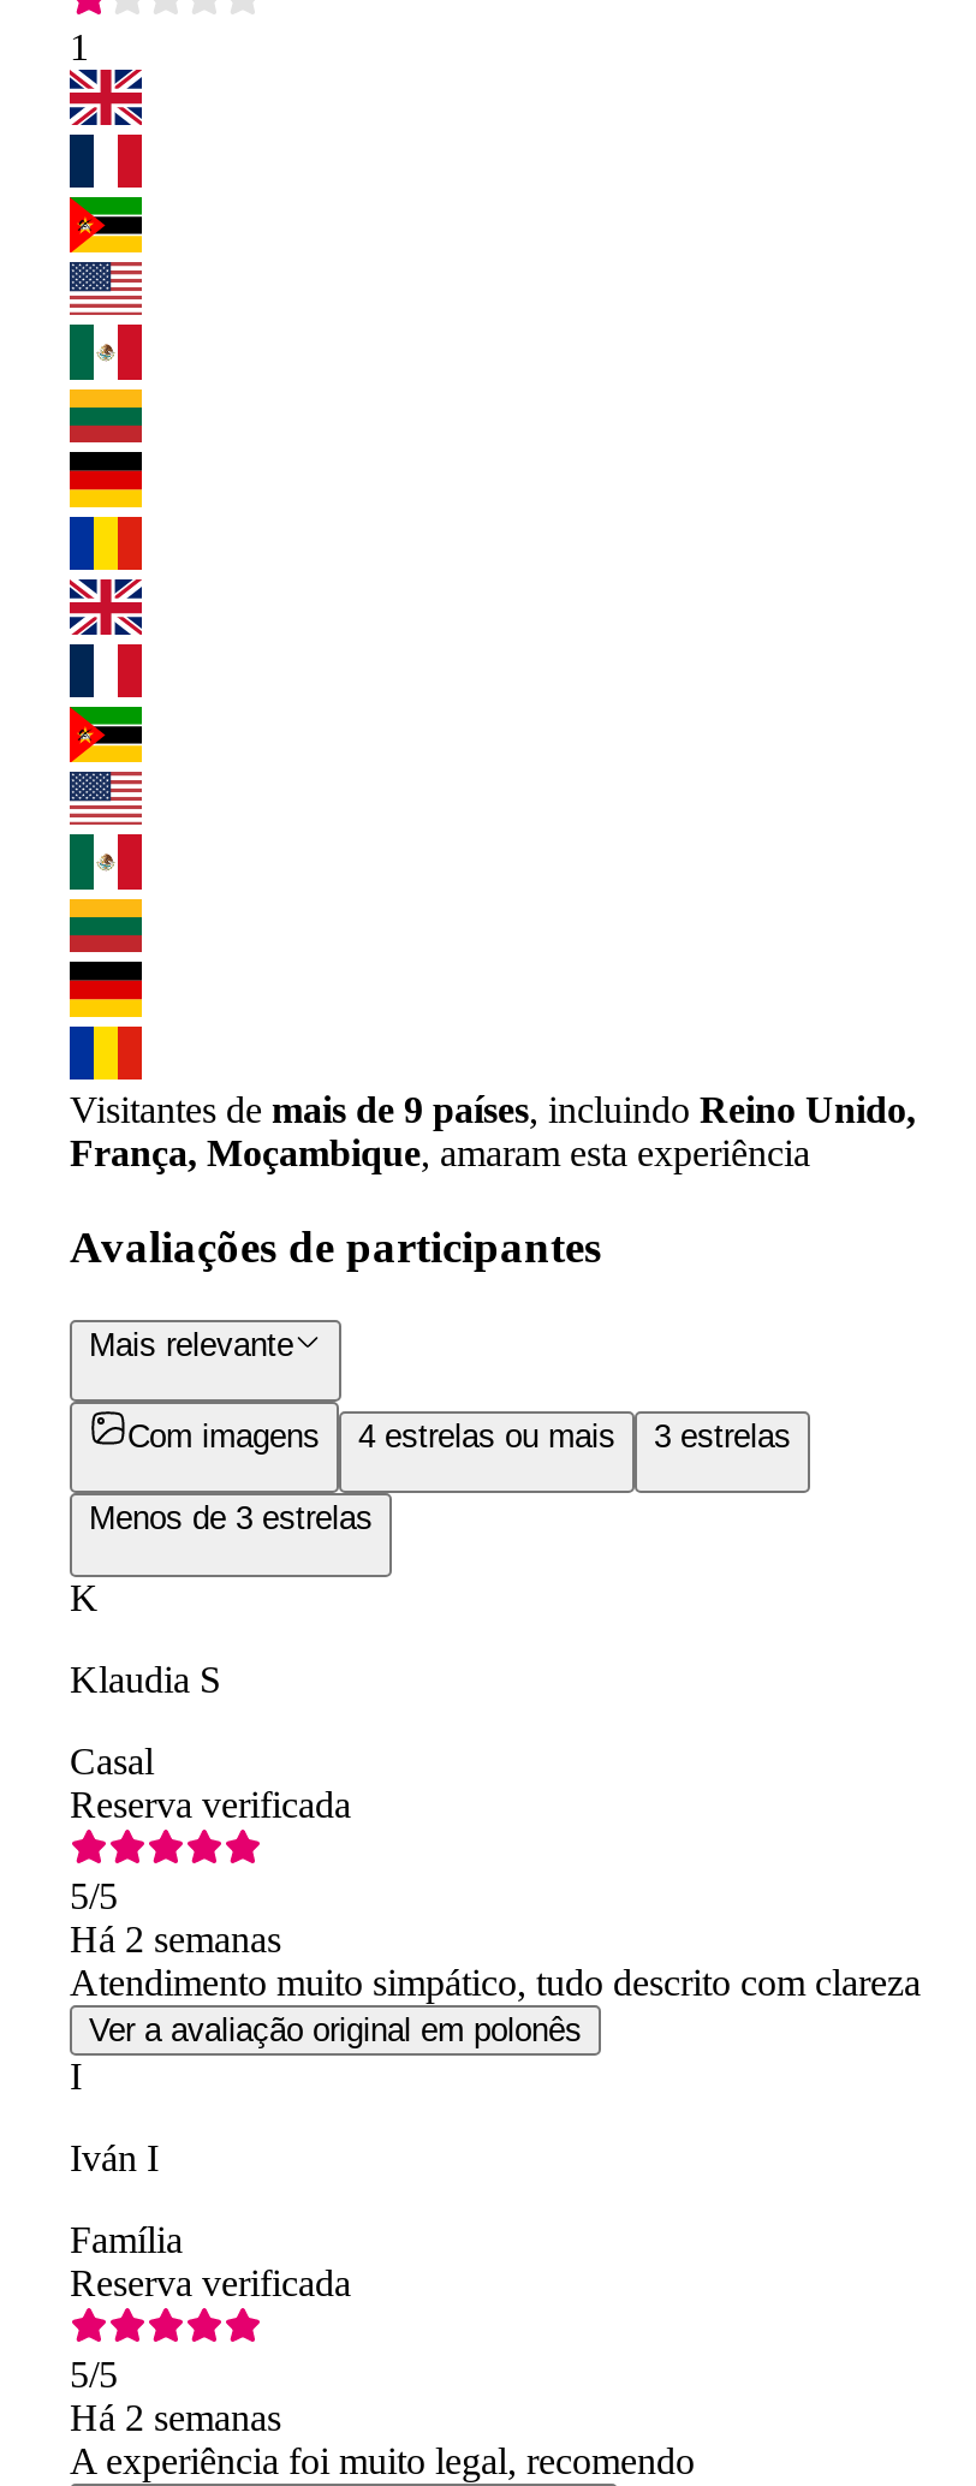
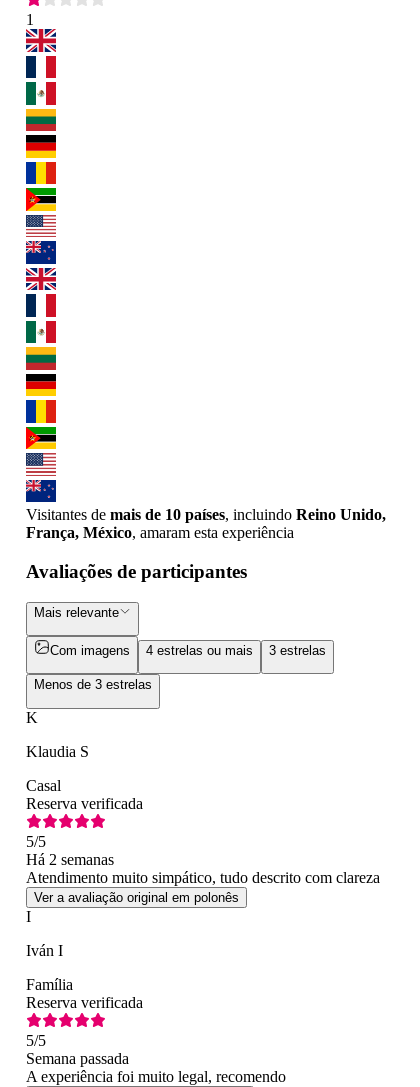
[67,195,144,1072] [image] -> [25,81,57,446] [image]
[70,1090,916,1130] Visitantes de mais de 9 países, incluindo Reino Unido, -> [26,506,386,523] Visitantes de mais de 10 países, incluindo Reino Unido,
[70,1133,810,1174] França, Moçambique, amaram esta experiência -> [26,524,294,541] França, México, amaram esta experiência
[70,2396,281,2437] Há 2 semanas -> [26,1050,129,1067] Semana passada

